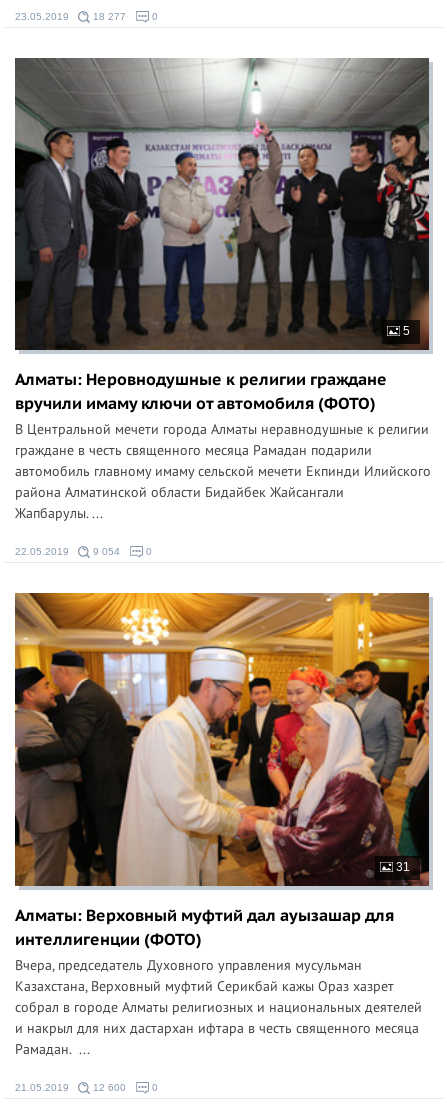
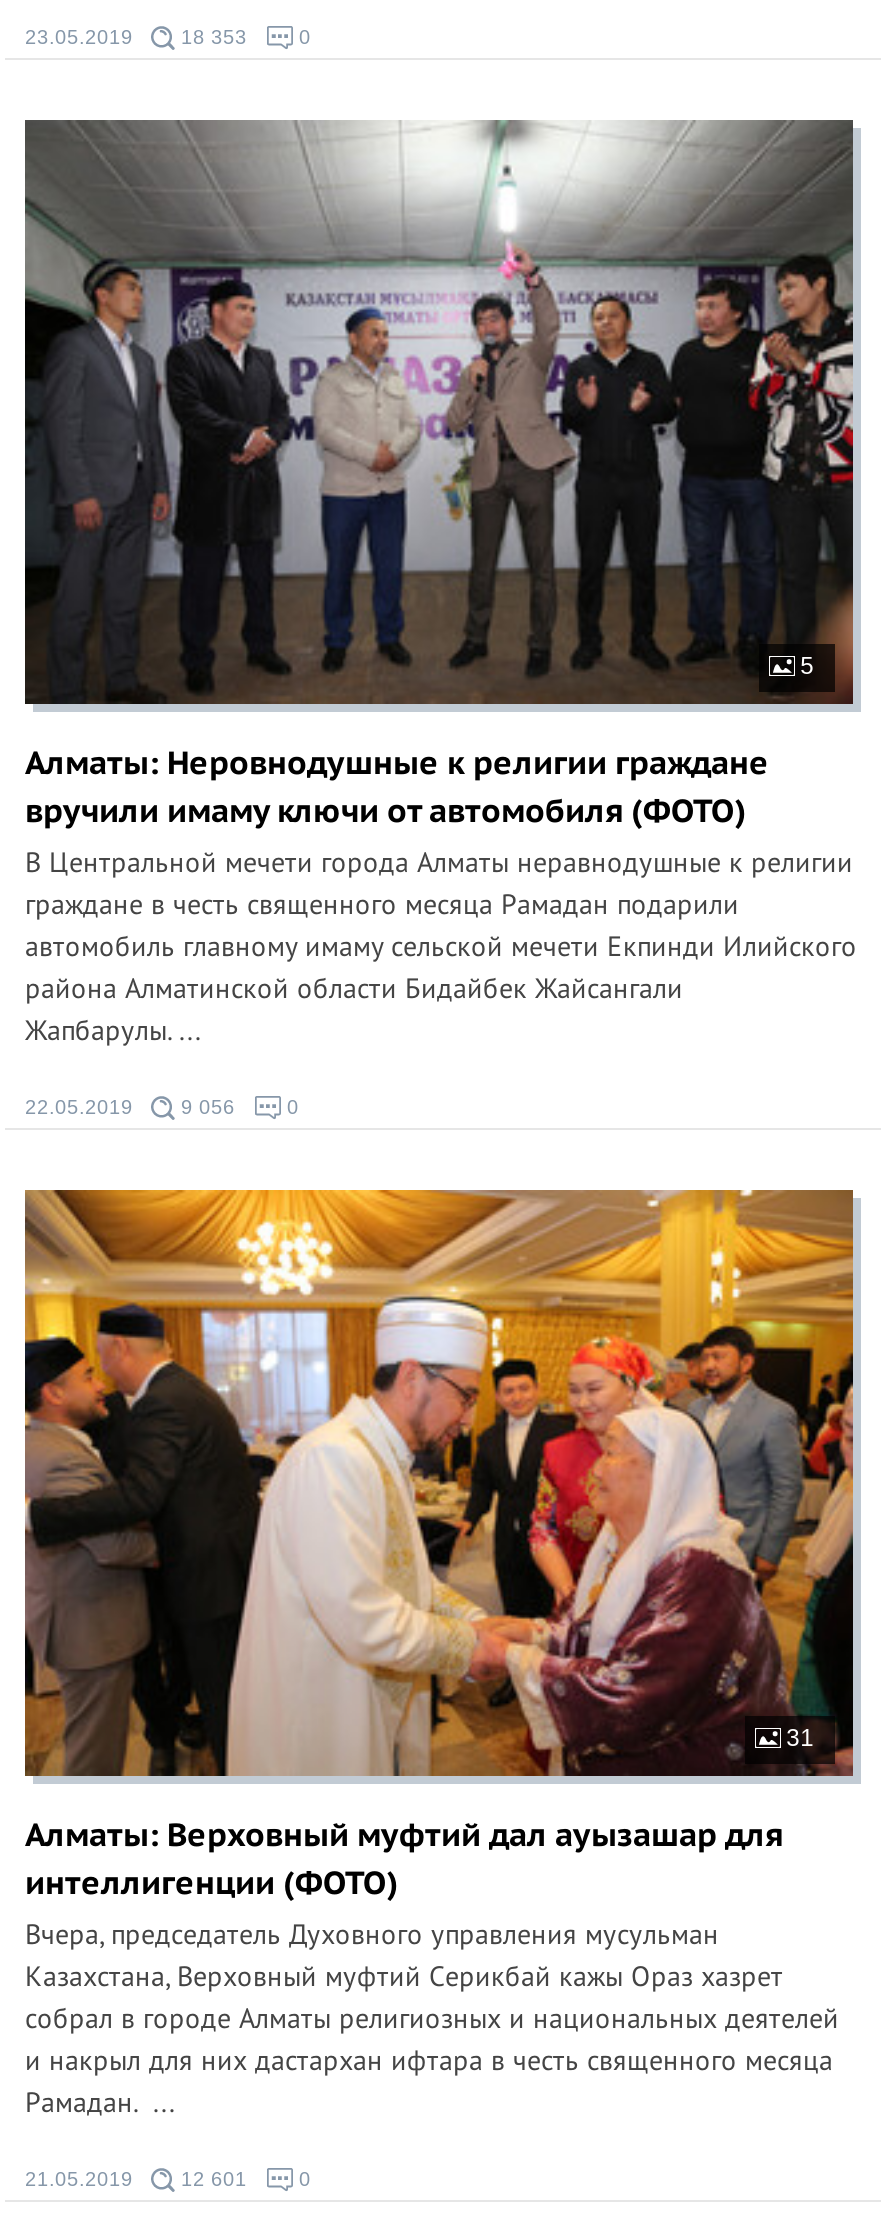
[15,11,126,22] 23.05.2019 18 277 -> [25,26,247,48] 23.05.2019 18 353
[15,546,120,557] 22.05.2019 9 054 -> [25,1097,235,1119] 22.05.2019 9 056
[15,1082,126,1093] 21.05.2019 12 600 -> [25,2168,247,2190] 21.05.2019 12 601

